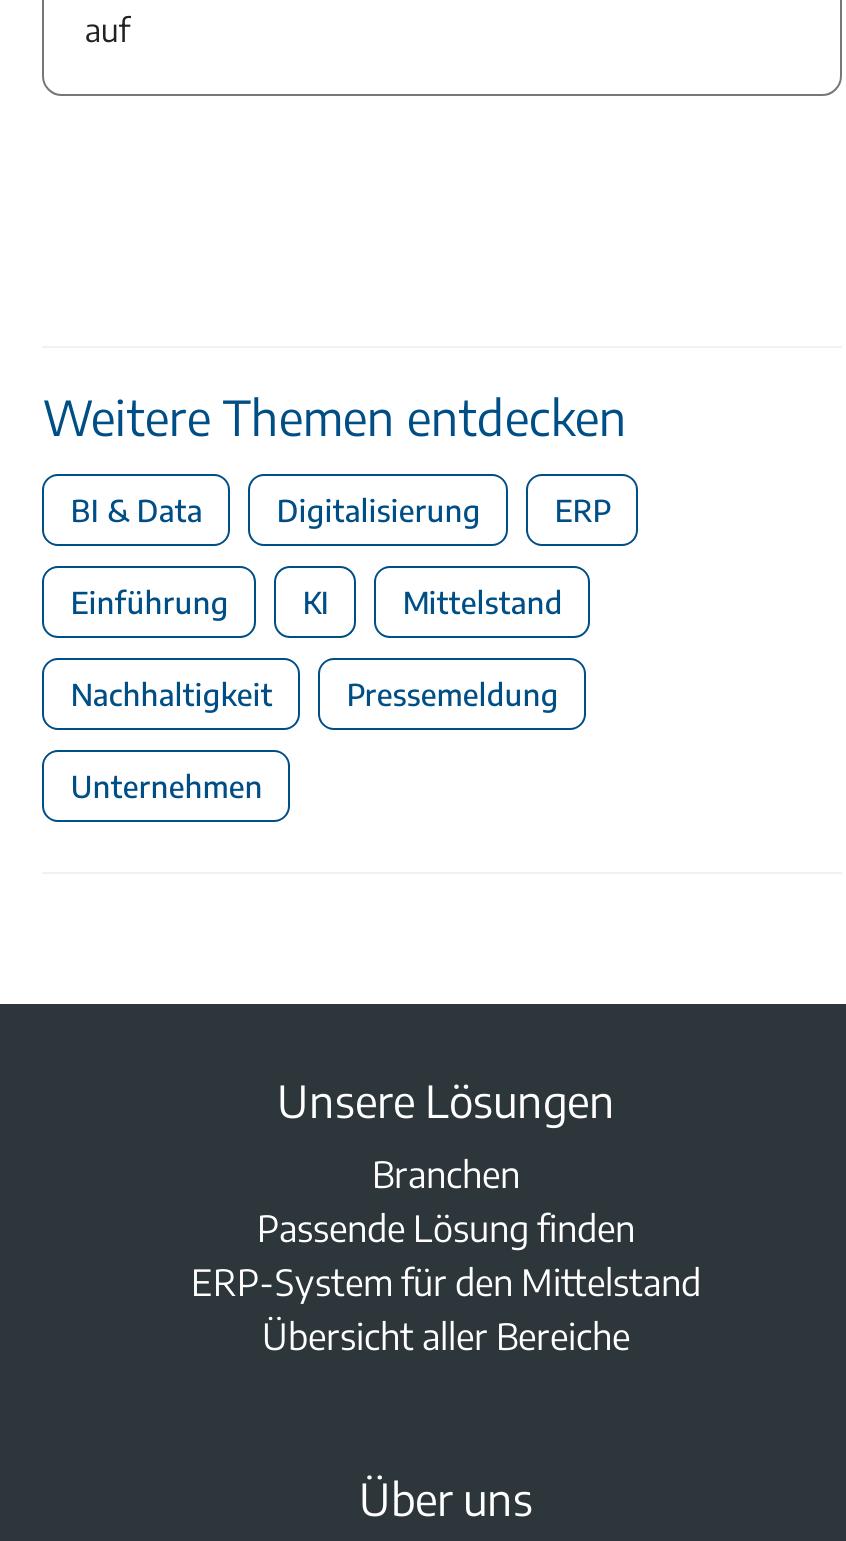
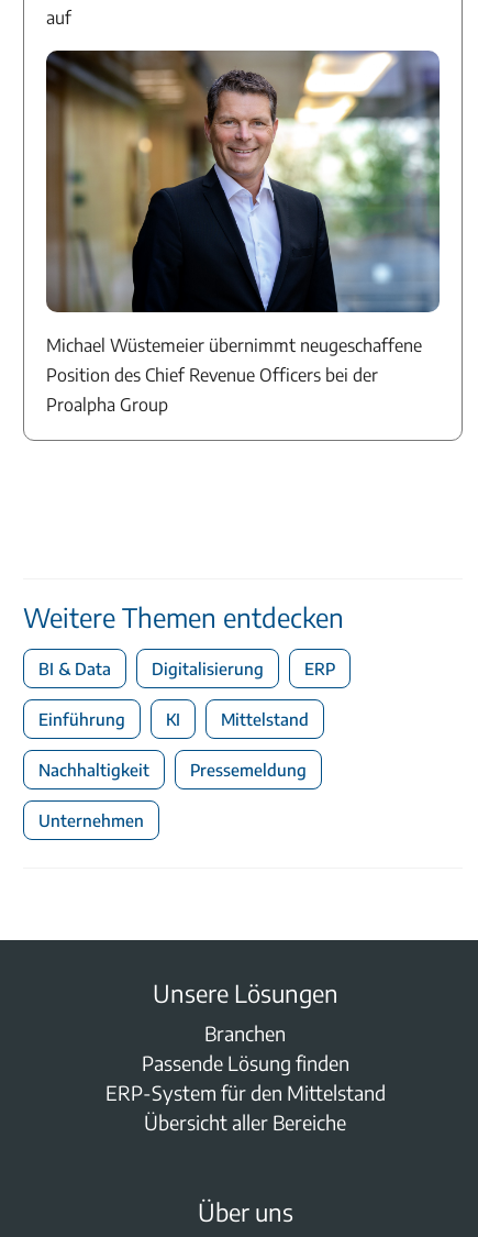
none -> [45,49,441,416] [image] | Michael Wüstemeier übernimmt neugeschaffene | Position des Chief Revenue Officers bei der | Proalpha Group

